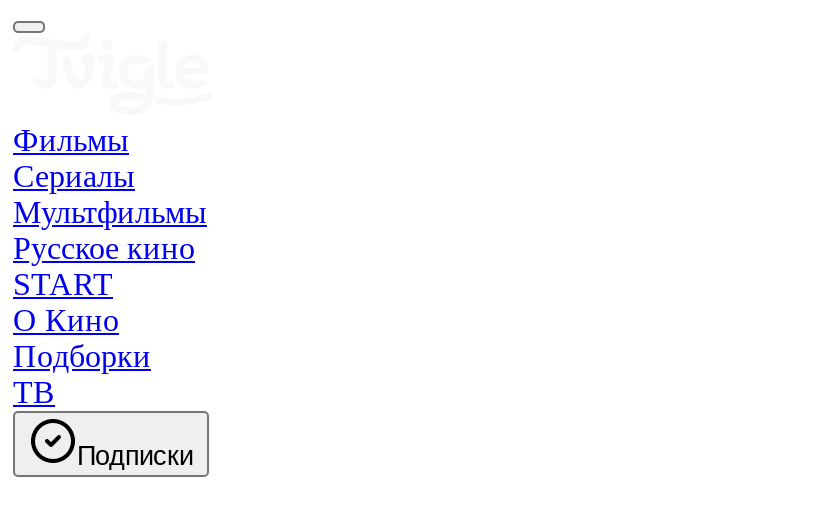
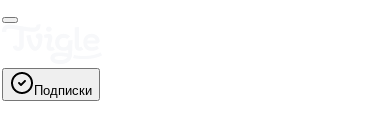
[13,123,207,409] Фильмы | Сериалы | Мультфильмы | Русское кино | START | О Кино | Подборки | ТВ -> none

